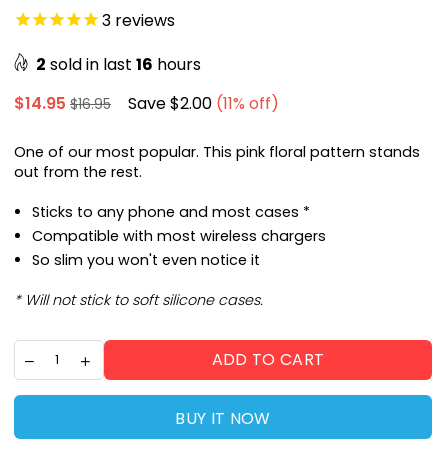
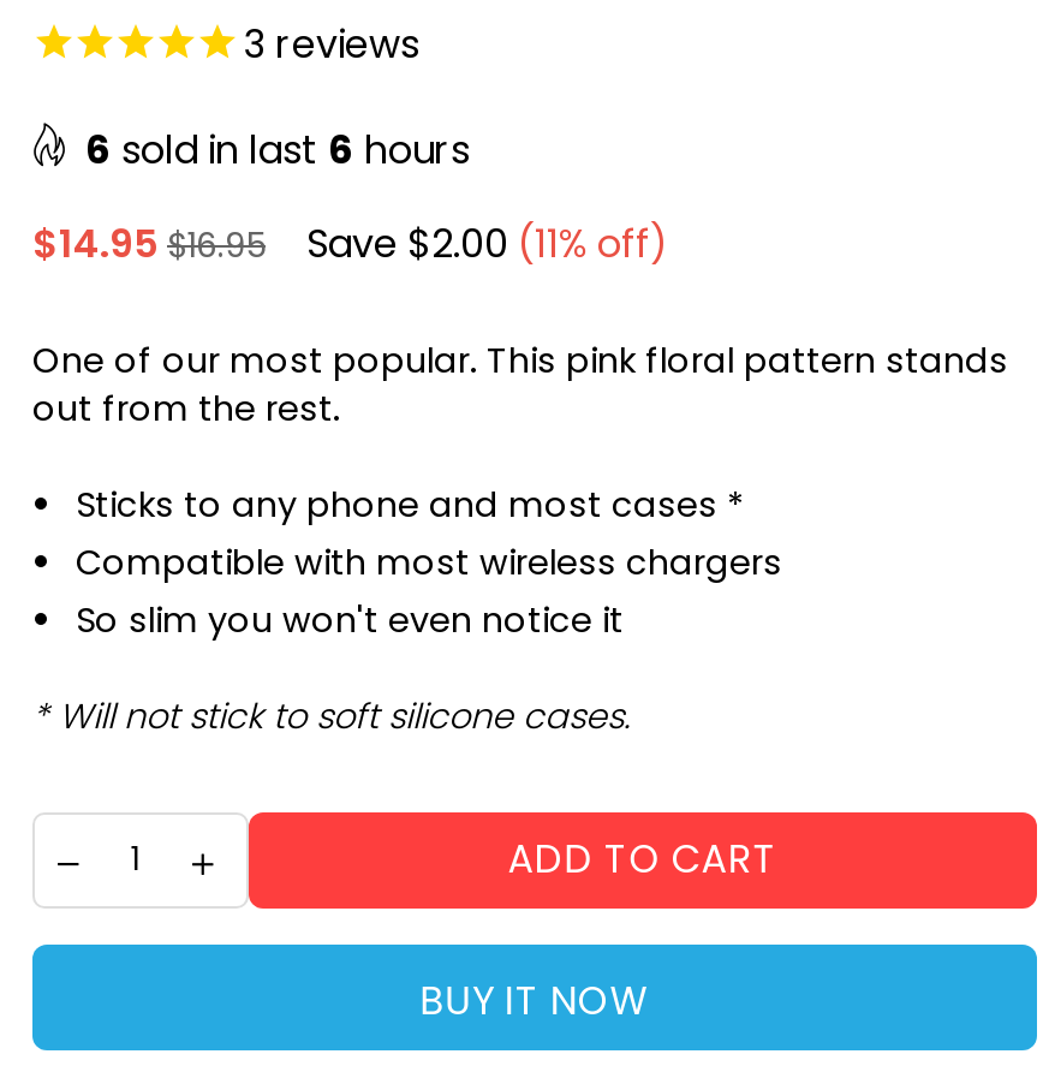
[36,53,201,76] 2 sold in last 16 hours -> [85,123,470,178] 6 sold in last 6 hours

